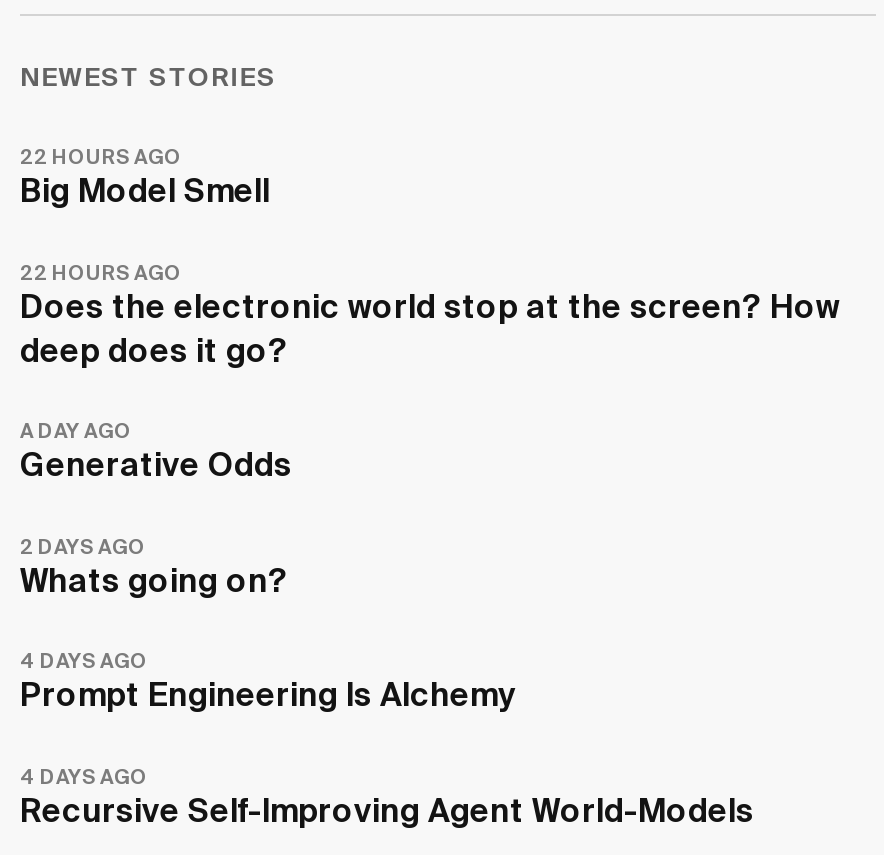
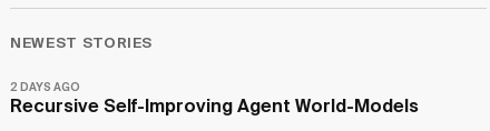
[20,148,840,484] 22 HOURS AGO | Big Model Smell | 22 HOURS AGO | Does the electronic world stop at the screen? How | deep does it go? | A DAY AGO | Generative Odds -> none
[20,567,516,788] Whats going on? | 4 DAYS AGO | Prompt Engineering Is Alchemy | 4 DAYS AGO -> none

